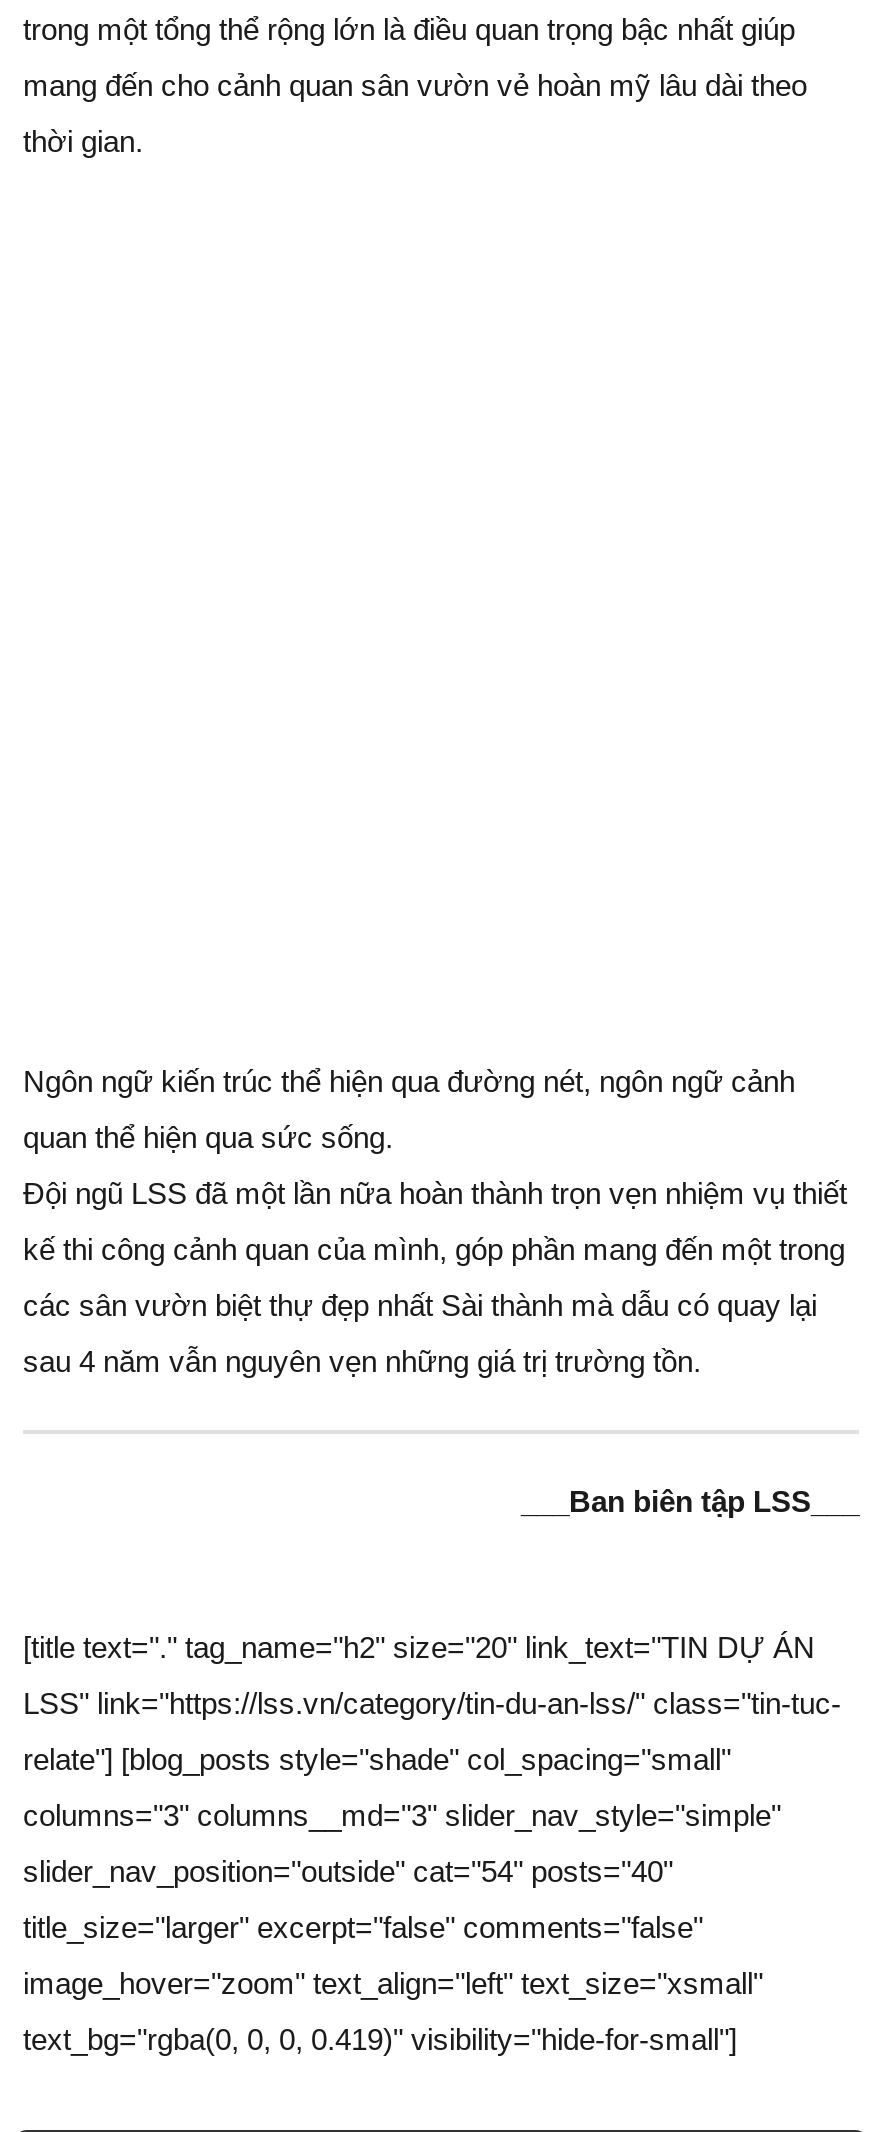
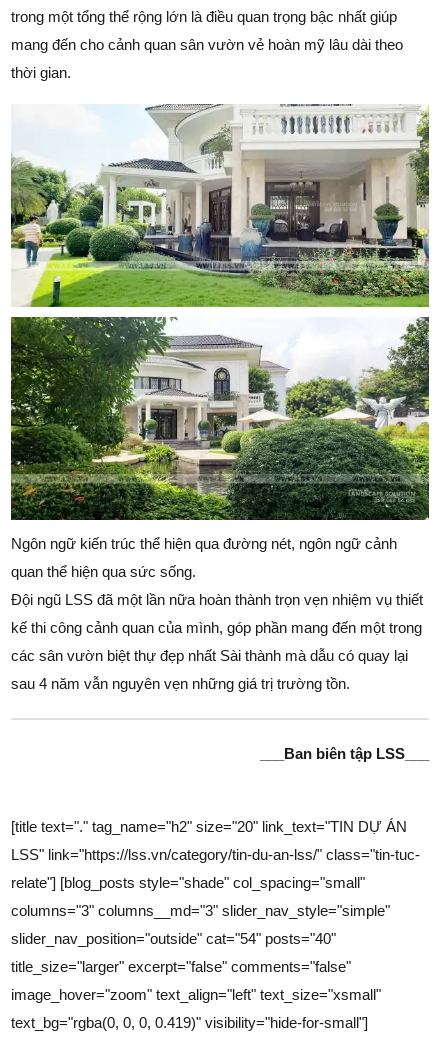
none -> [10,103,430,308] [image]
none -> [10,316,430,521] [image]

